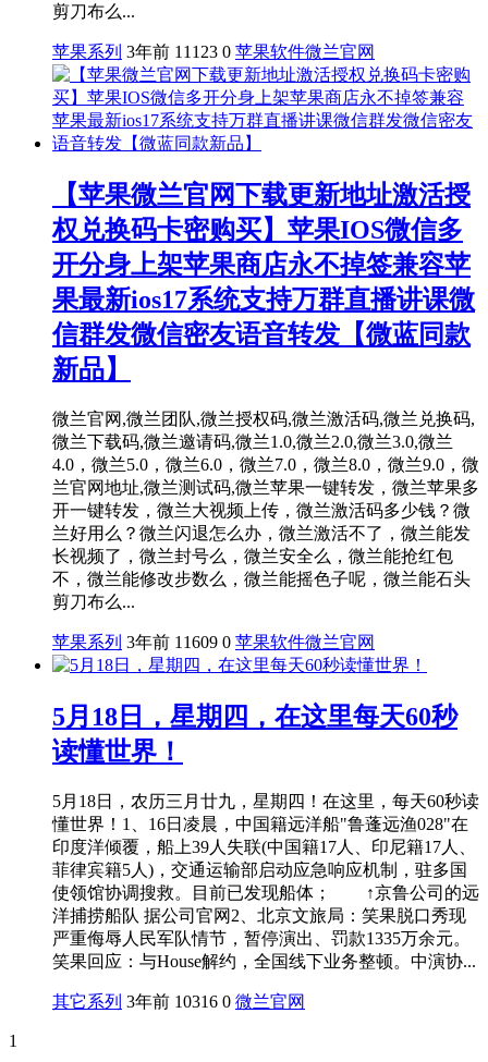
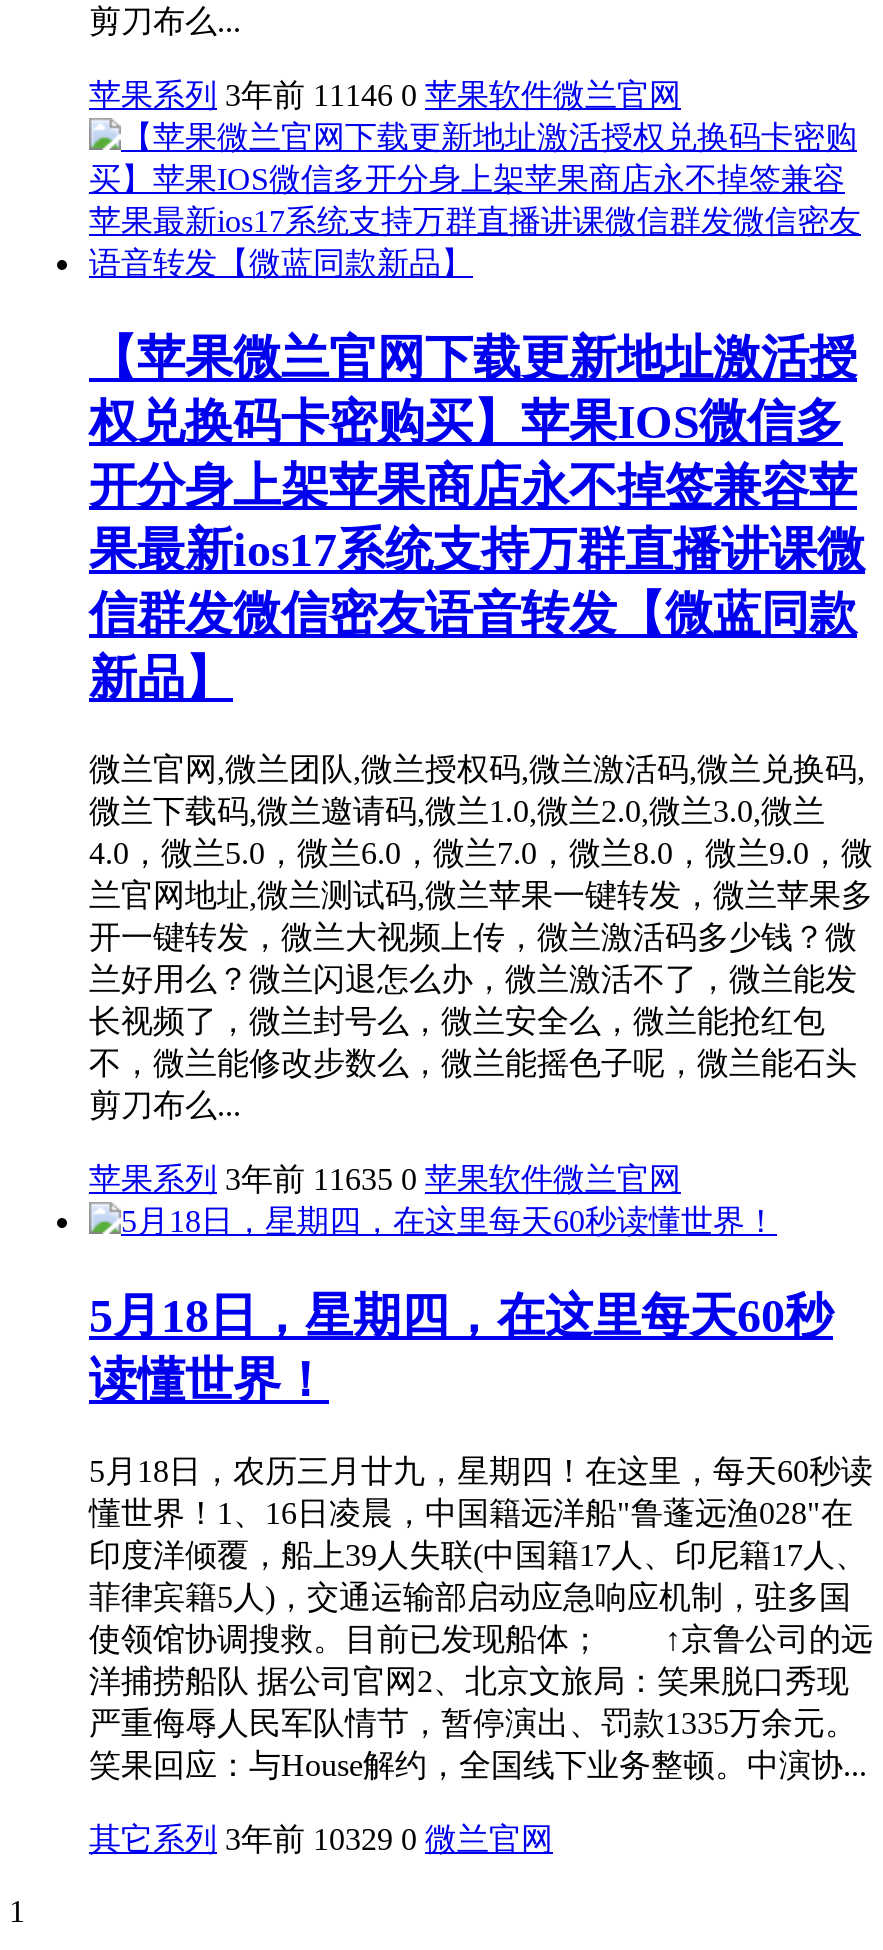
[52,43,375,61] 苹果系列 3年前 11123 0 苹果软件微兰官网 -> [89,79,681,113] 苹果系列 3年前 11146 0 苹果软件微兰官网
[52,633,375,652] 苹果系列 3年前 11609 0 苹果软件微兰官网 -> [89,1162,681,1196] 苹果系列 3年前 11635 0 苹果软件微兰官网
[52,992,305,1011] 其它系列 3年前 10316 0 微兰官网 -> [89,1822,553,1856] 其它系列 3年前 10329 0 微兰官网

